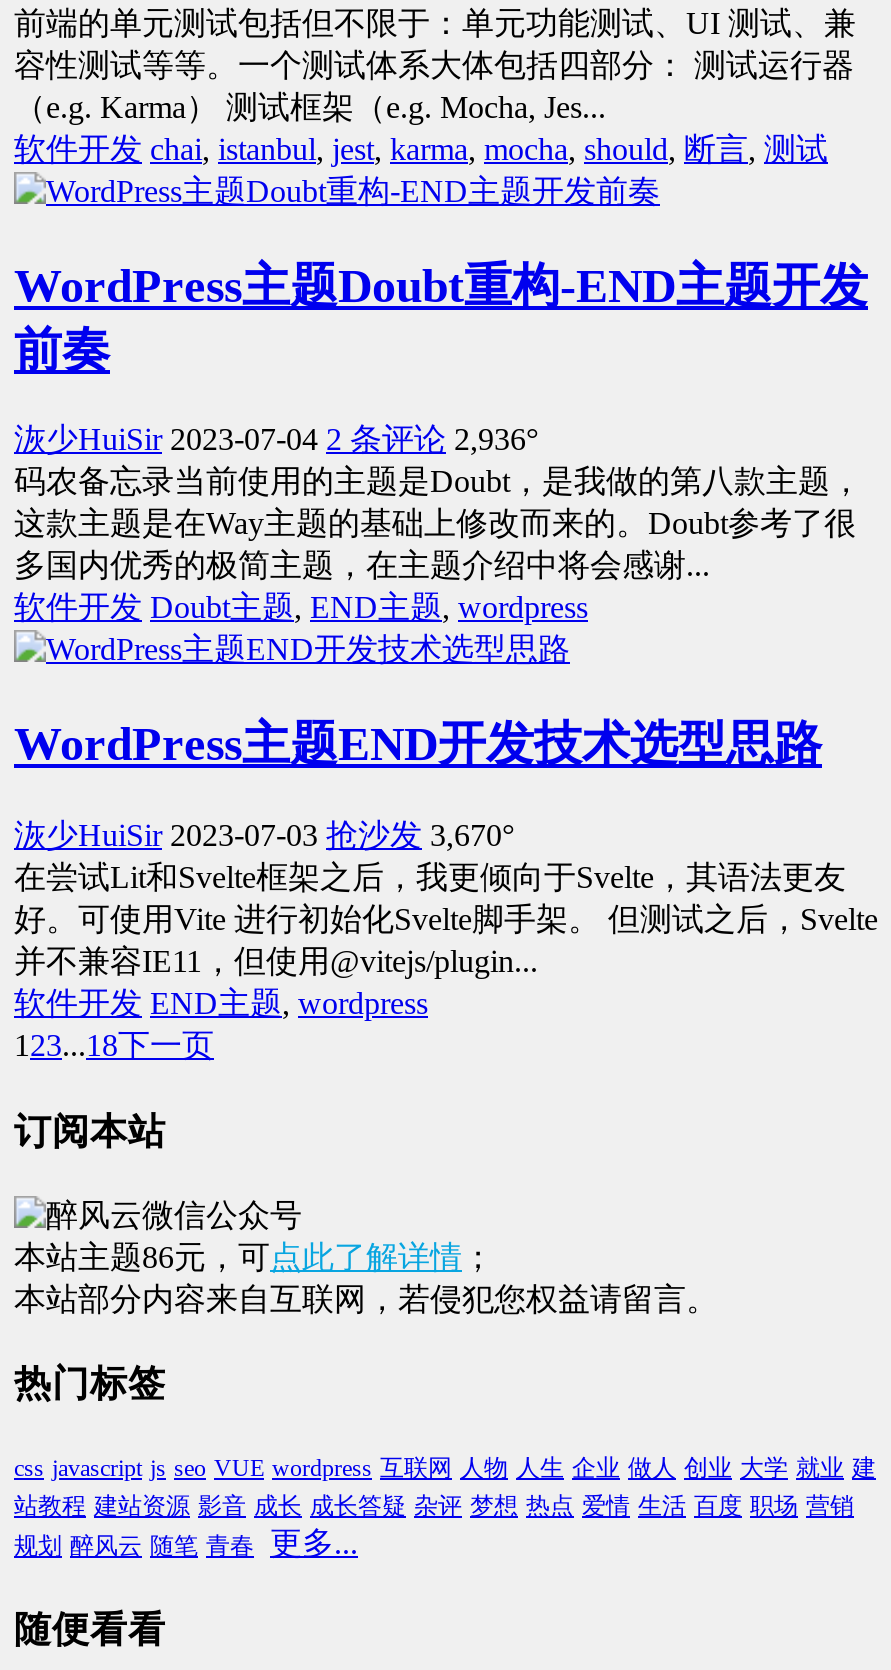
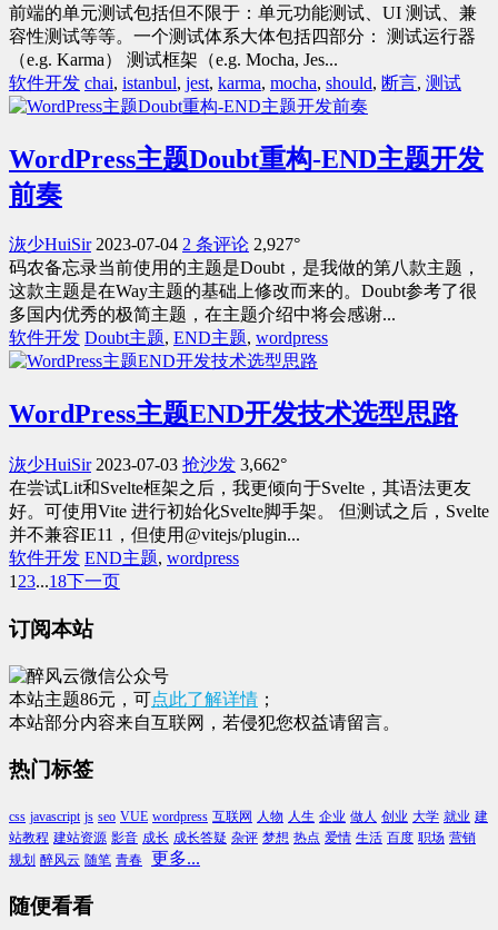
[14,423,538,457] 洃少HuiSir 2023-07-04 2 条评论 2,936° -> [9,235,300,254] 洃少HuiSir 2023-07-04 2 条评论 2,927°
[14,818,514,852] 洃少HuiSir 2023-07-03 抢沙发 3,670° -> [9,455,287,474] 洃少HuiSir 2023-07-03 抢沙发 3,662°

